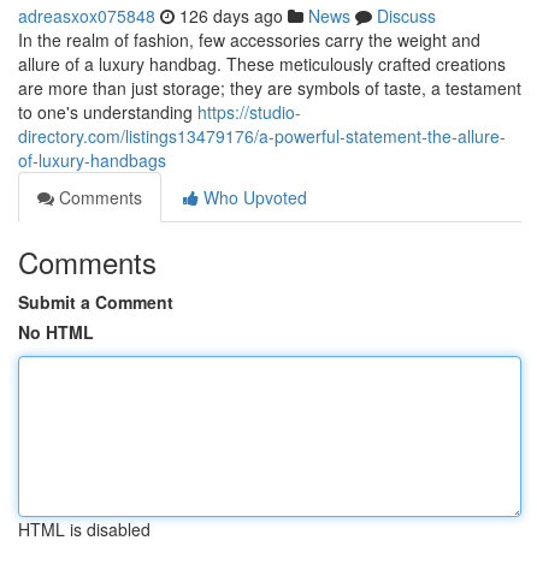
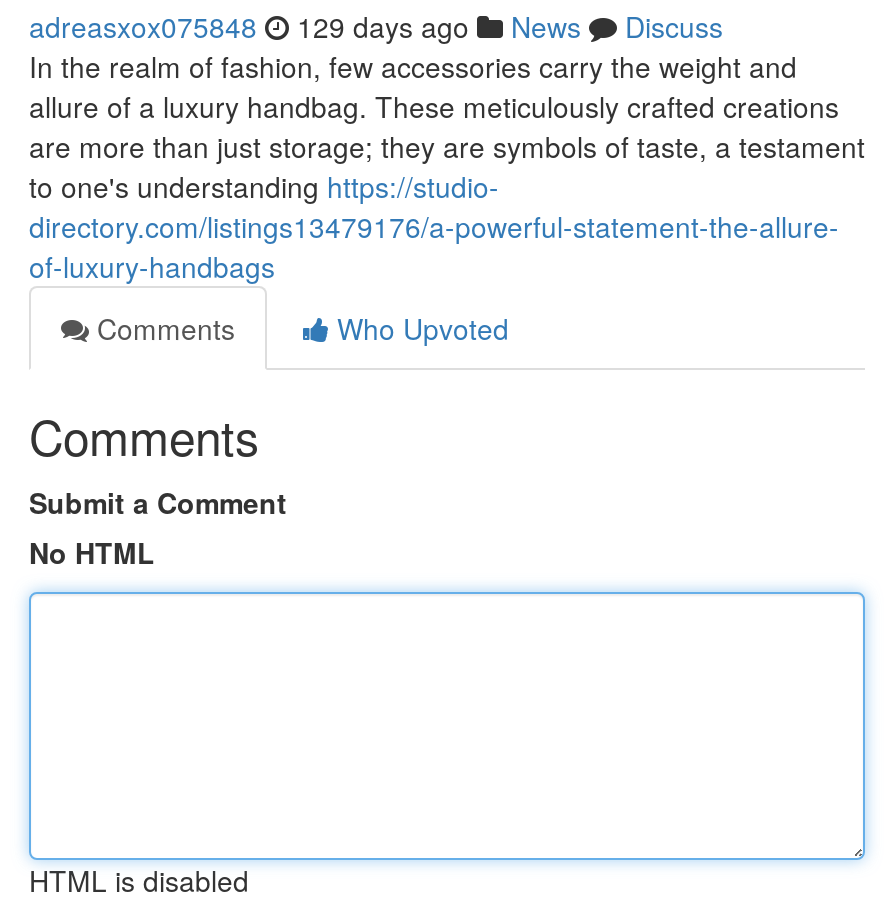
[18,4,436,28] adreasxox075848 126 days ago News Discuss -> [29,6,723,46] adreasxox075848 129 days ago News Discuss

